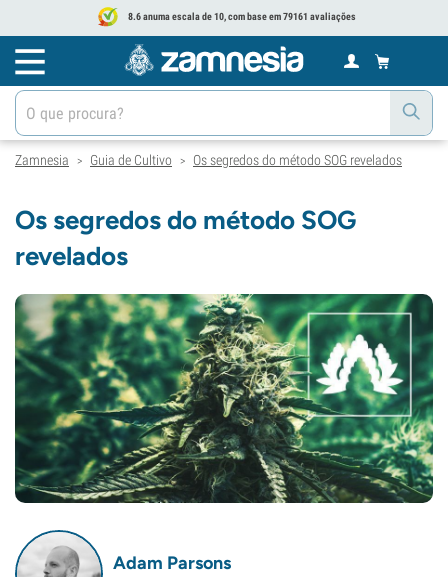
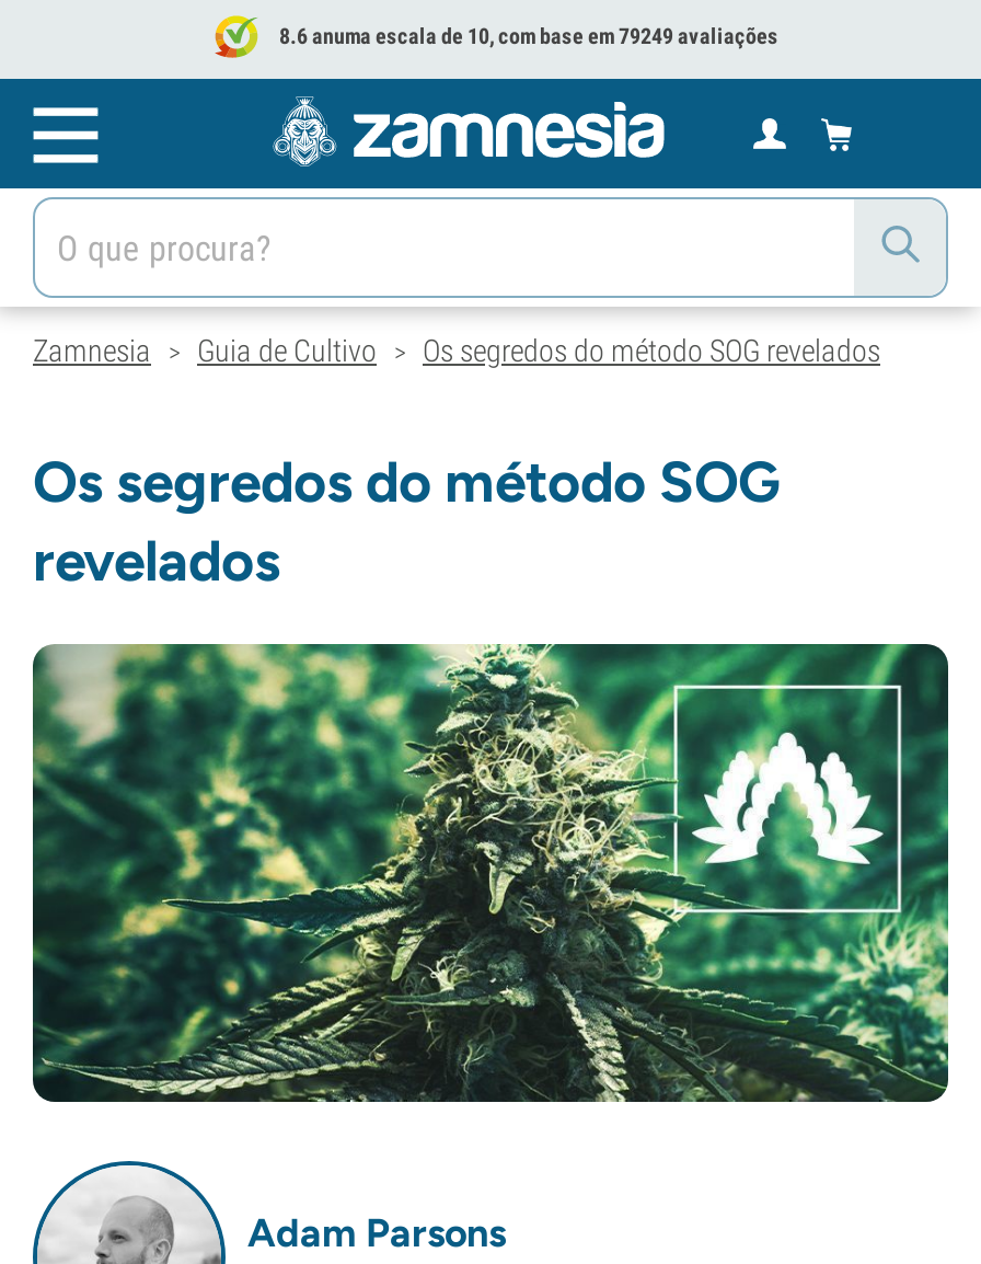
[125,11,355,22] 8.6 anuma escala de 10, com base em 79161 avaliações -> [275,24,778,48] 8.6 anuma escala de 10, com base em 79249 avaliações

